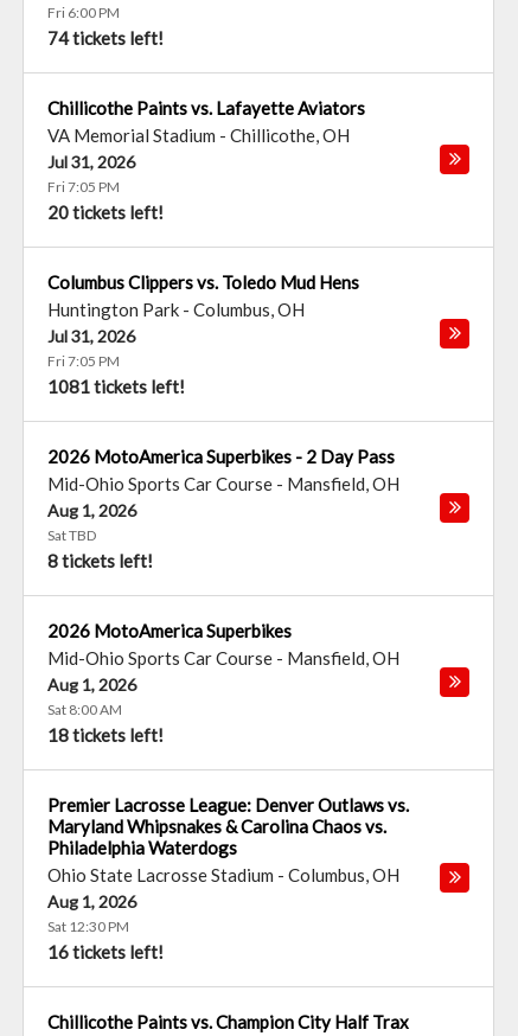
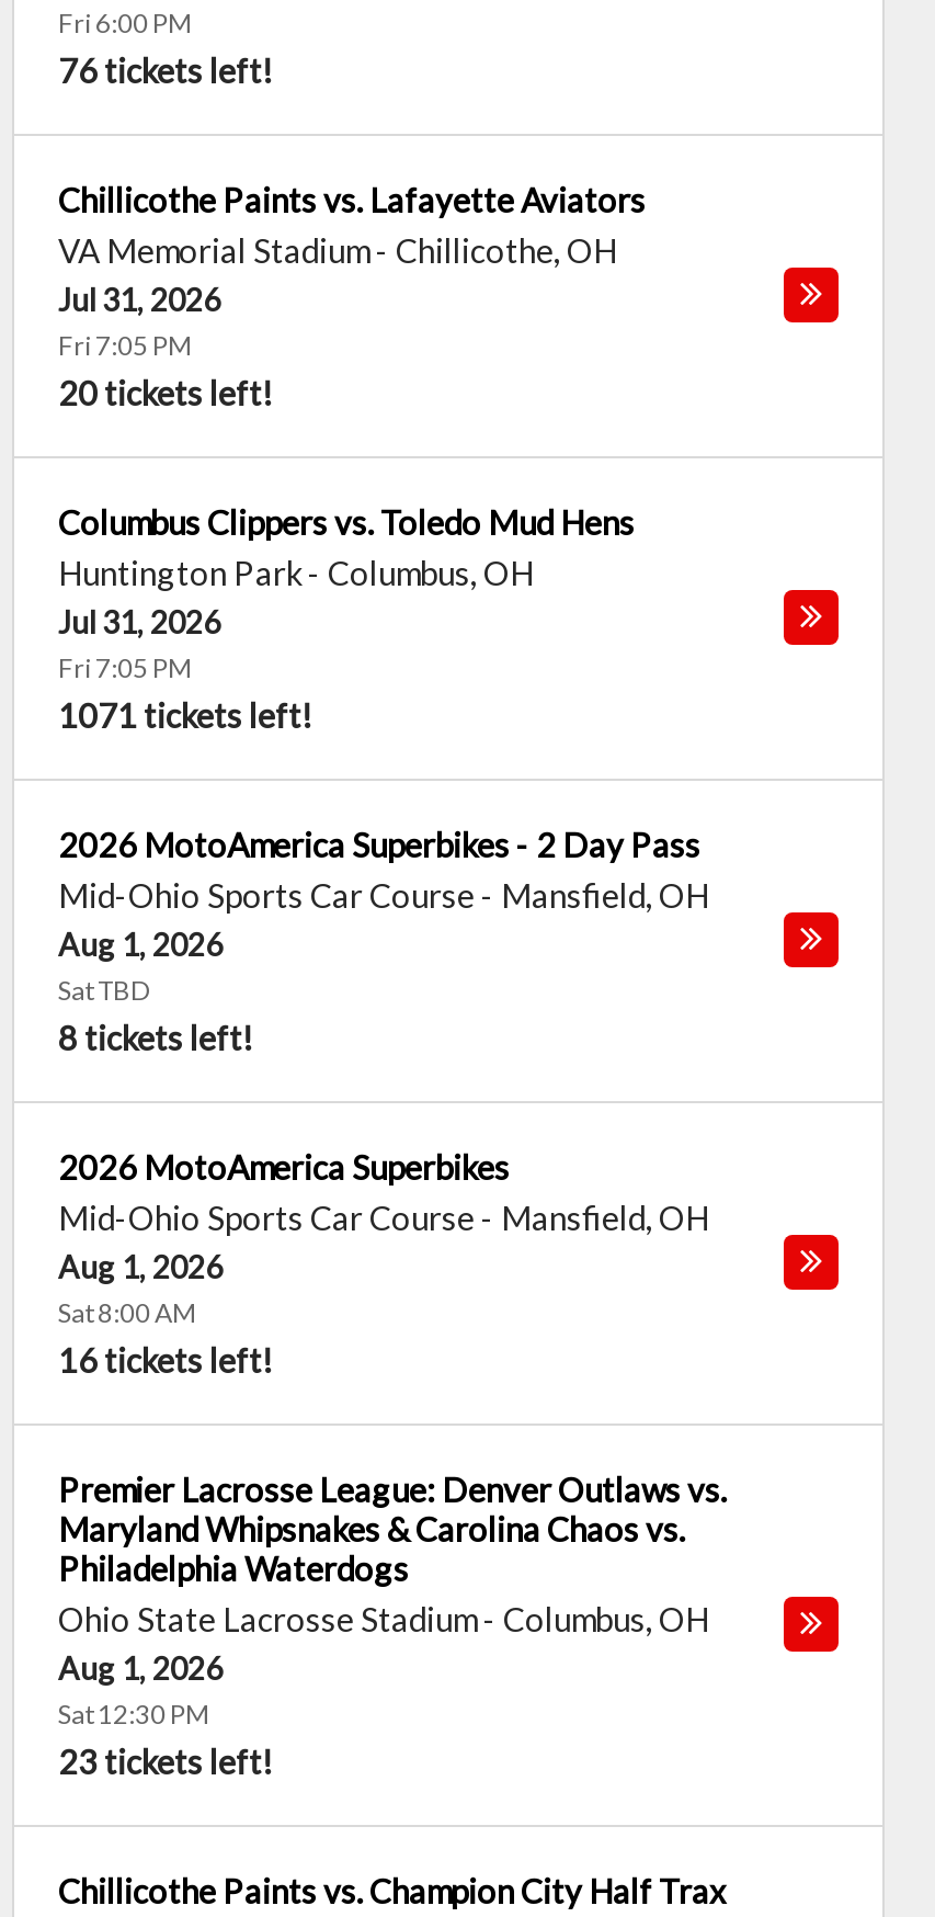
[47,27,164,49] 74 tickets left! -> [58,50,273,90] 76 tickets left!
[47,376,185,397] 1081 tickets left! -> [58,695,312,735] 1071 tickets left!
[47,724,164,746] 18 tickets left! -> [58,1340,273,1380] 16 tickets left!
[47,941,164,963] 16 tickets left! -> [58,1742,273,1781] 23 tickets left!

